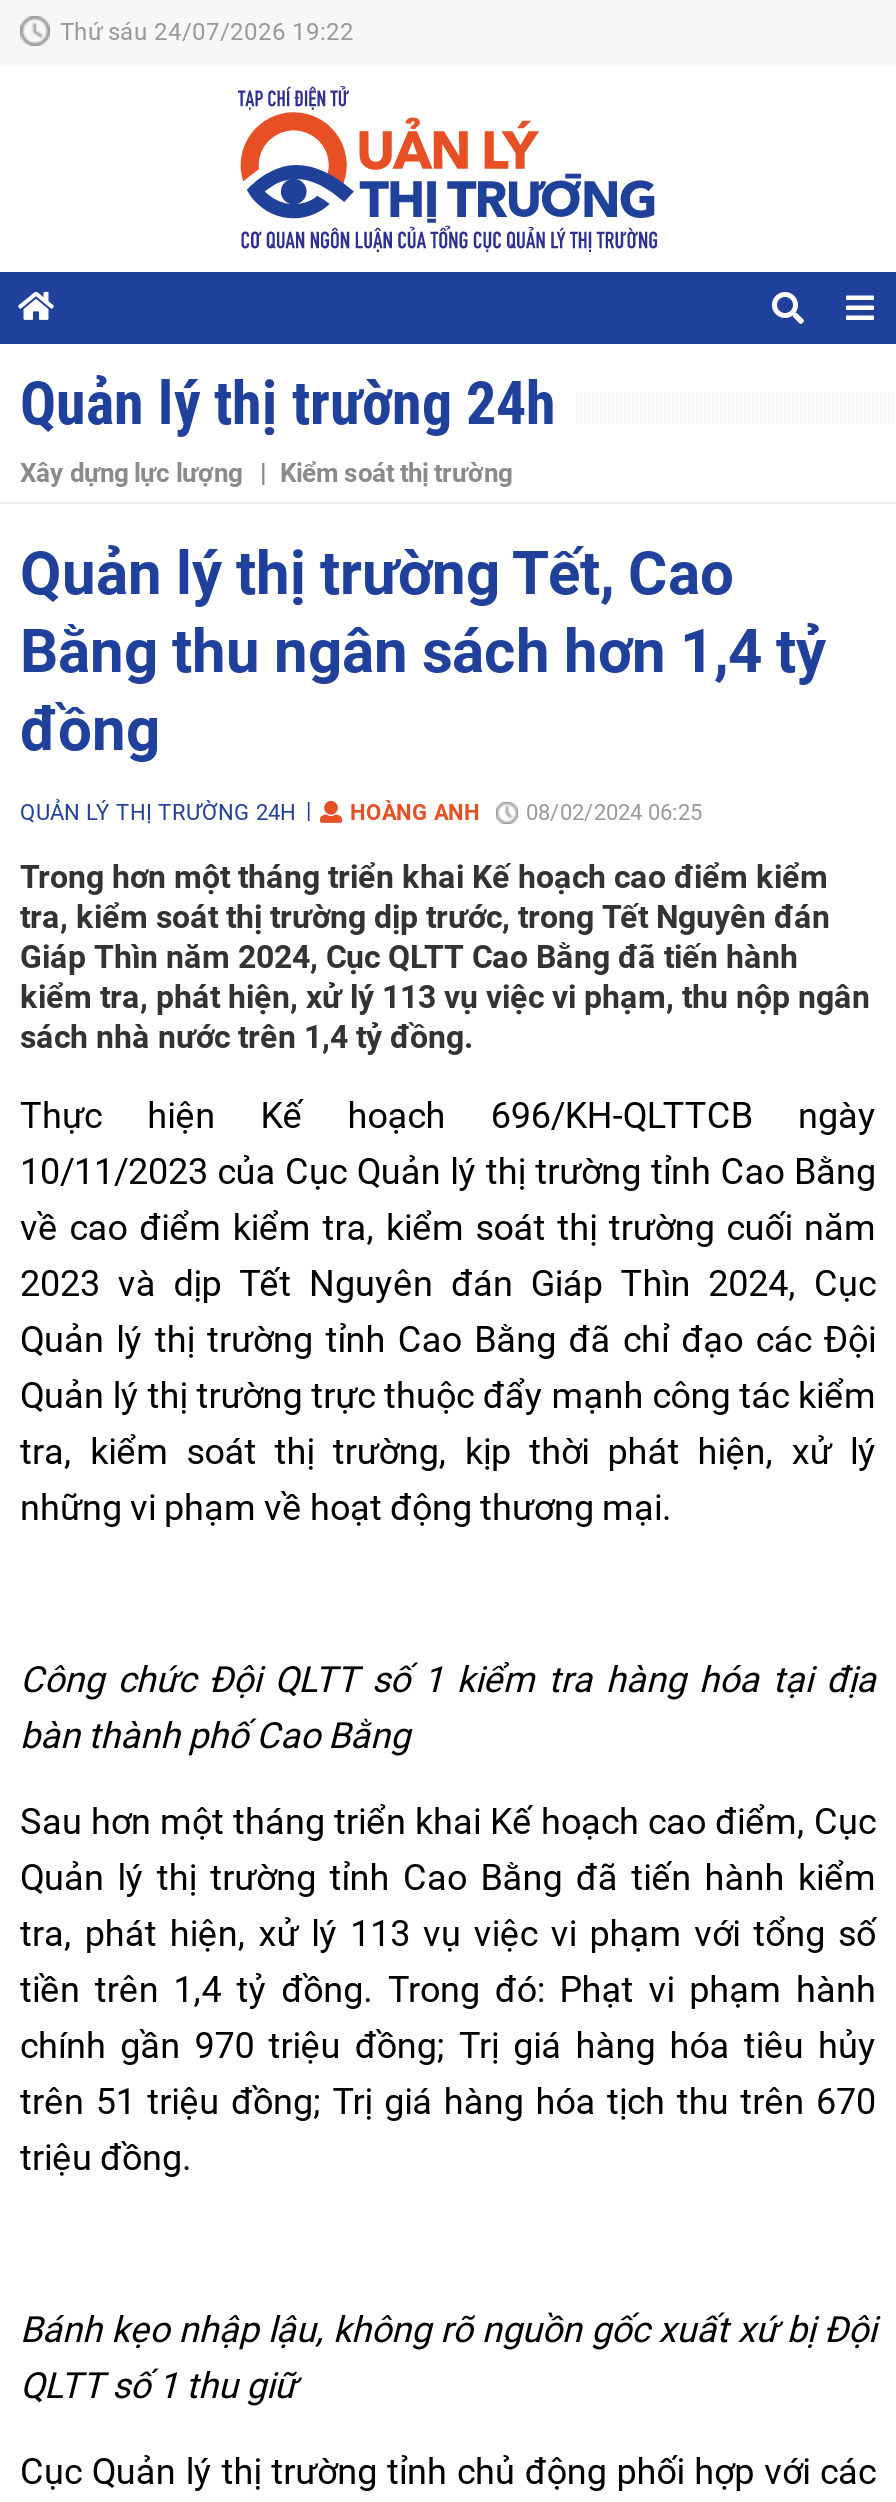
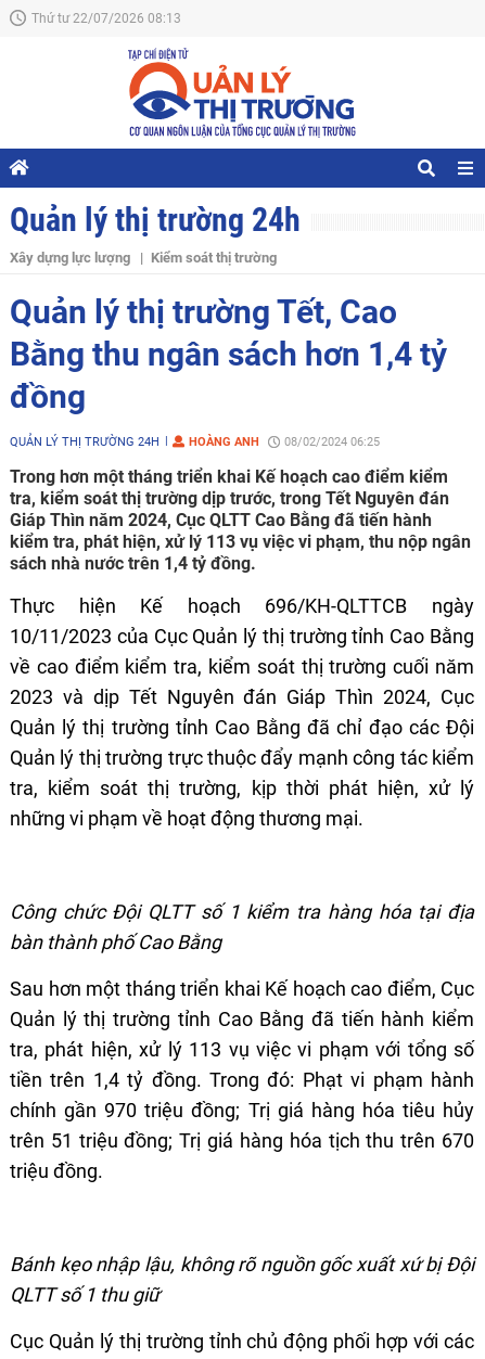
[60,18,354,46] Thứ sáu 24/07/2026 19:22 -> [31,11,181,26] Thứ tư 22/07/2026 08:13

